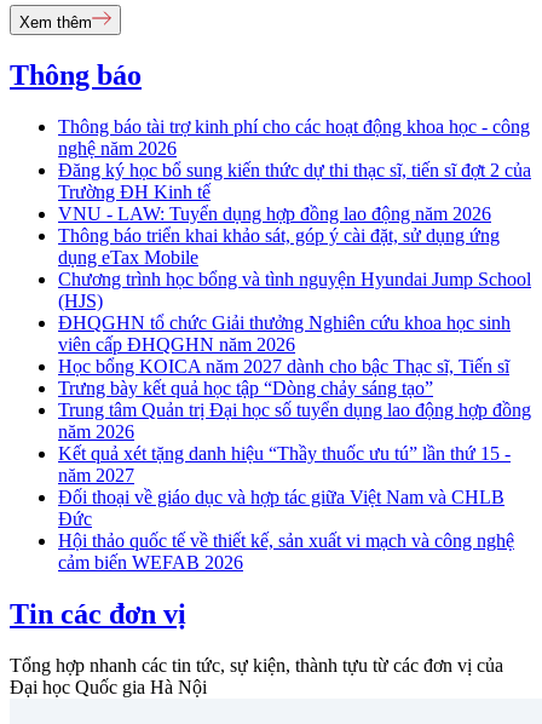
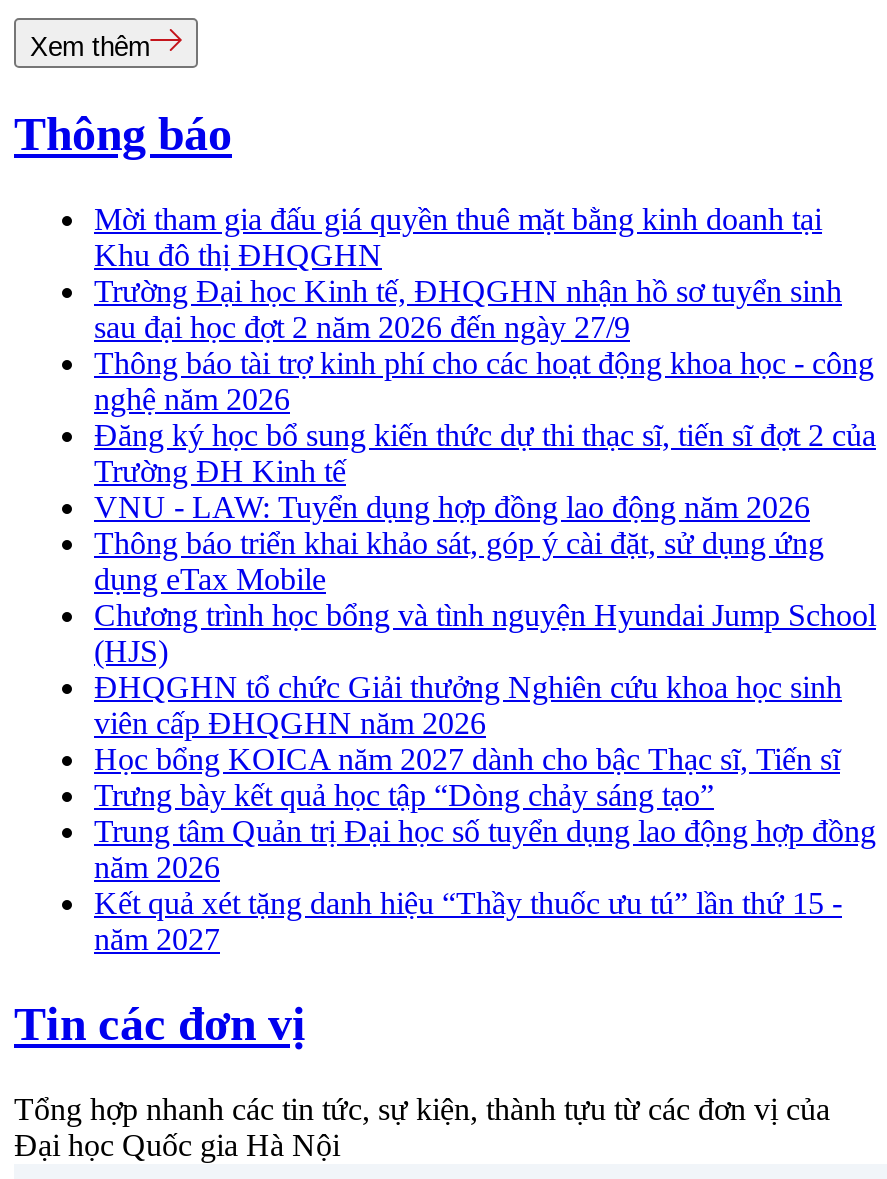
none -> [94,202,842,344] Mời tham gia đấu giá quyền thuê mặt bằng kinh doanh tại | Khu đô thị ĐHQGHN | Trường Đại học Kinh tế, ĐHQGHN nhận hồ sơ tuyển sinh | sau đại học đợt 2 năm 2026 đến ngày 27/9
moved [58,116,531,486] -> [94,346,876,956]: Thông báo tài trợ kinh phí cho các hoạt động khoa học - công | nghệ năm 2026 | Đăng ký học bổ sung kiến thức dự thi thạc sĩ, tiến sĩ đợt 2 của | ... | Kết quả xét tặng danh hiệu “Thầy thuốc ưu tú” lần thứ 15 - | năm 2027
[58,487,514,573] Đối thoại về giáo dục và hợp tác giữa Việt Nam và CHLB | Đức | Hội thảo quốc tế về thiết kế, sản xuất vi mạch và công nghệ | cảm biến WEFAB 2026 -> none

